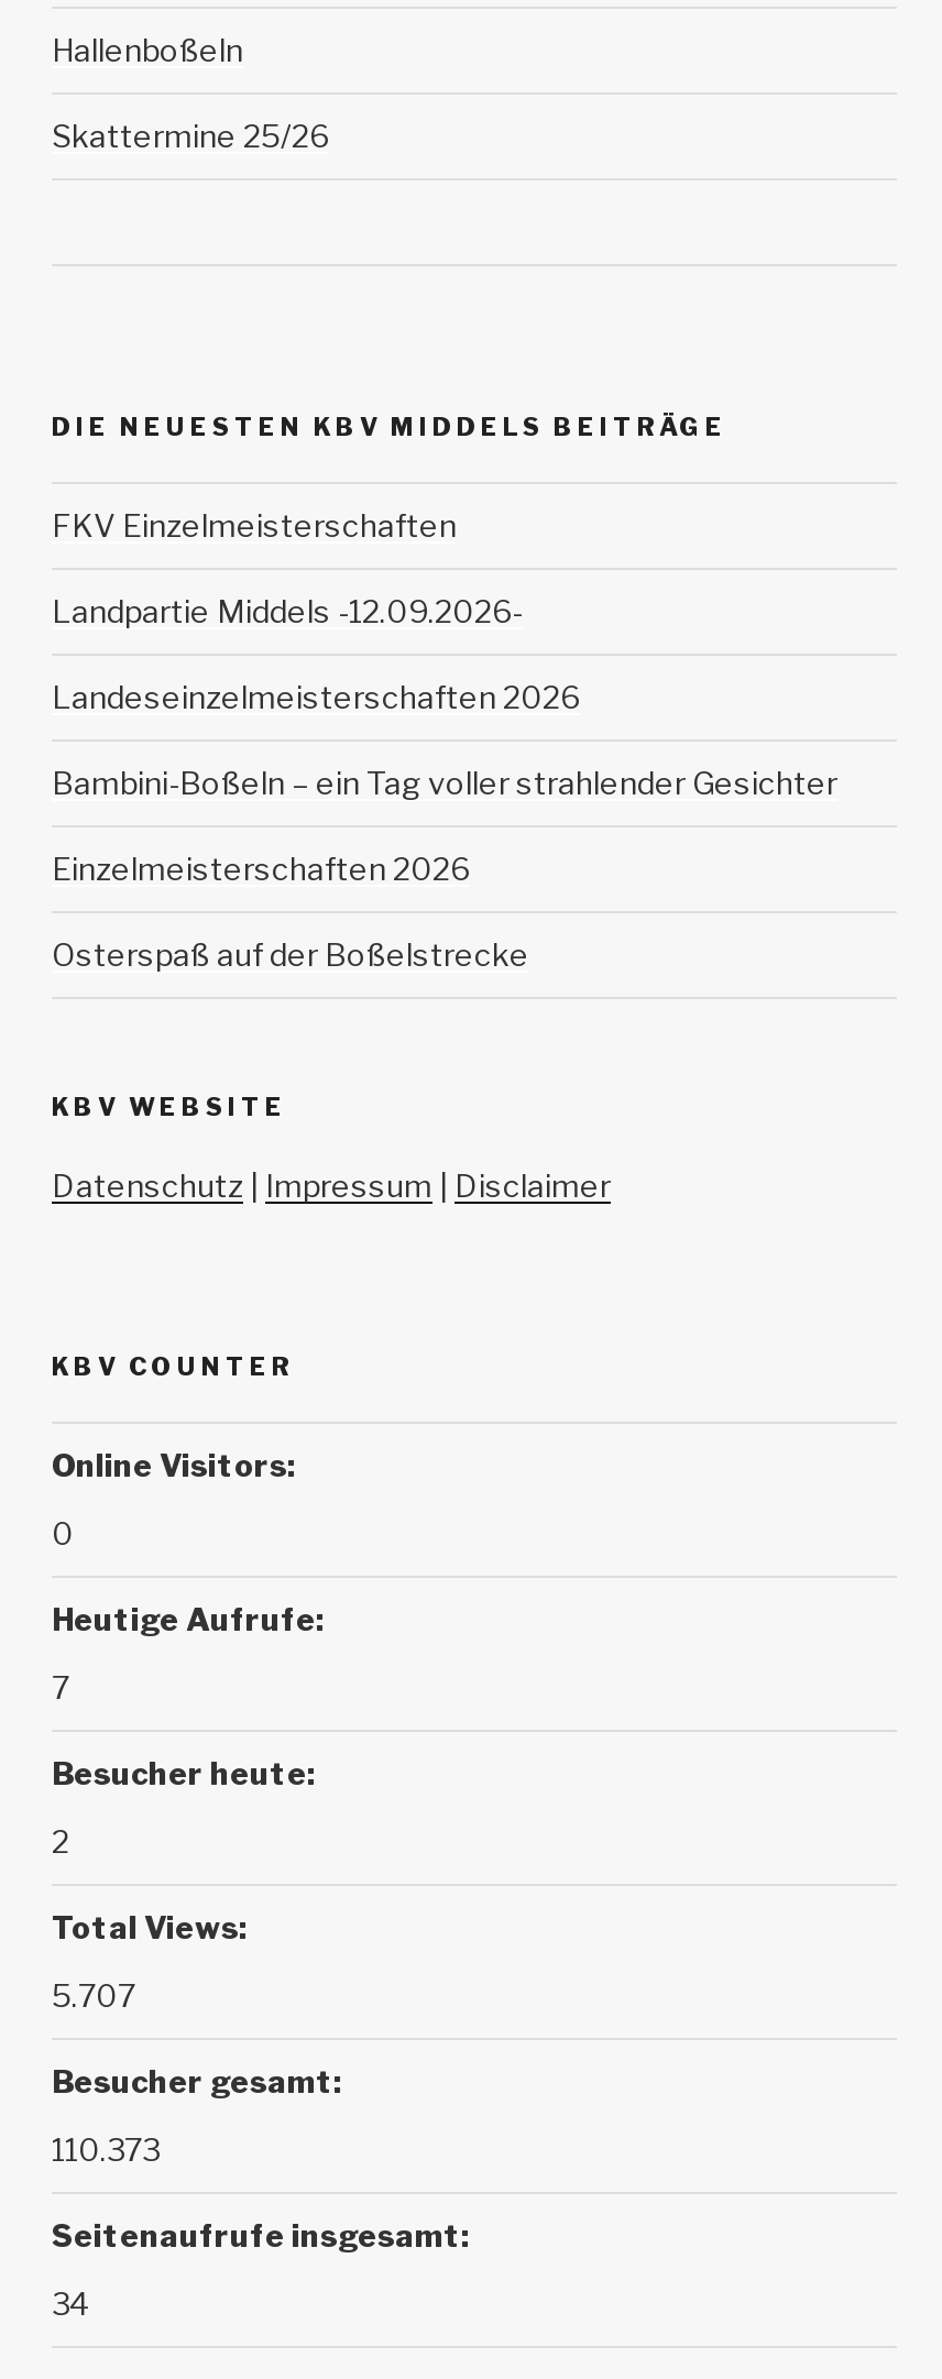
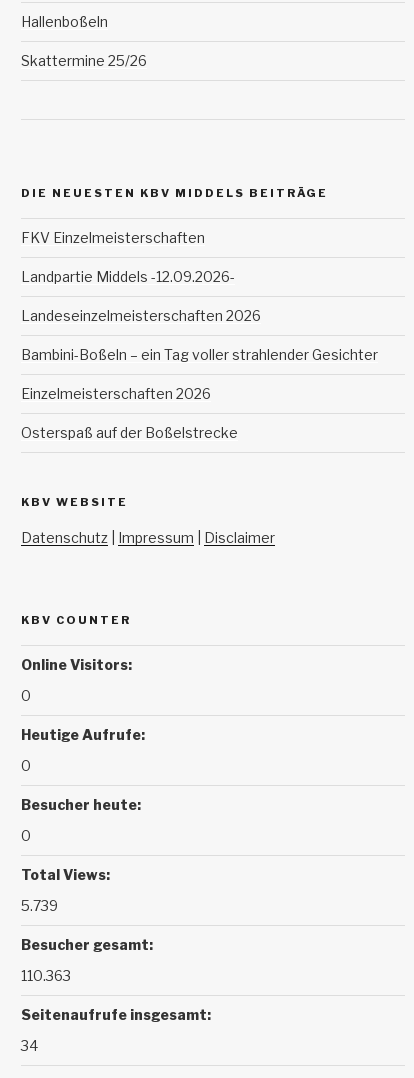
[52,1668,69,1706] 7 -> [21,757,31,774] 0
[52,1822,69,1860] 2 -> [21,827,31,844] 0
[52,1976,135,2014] 5.707 -> [21,897,58,914] 5.739
[52,2130,160,2168] 110.373 -> [21,967,71,984] 110.363

